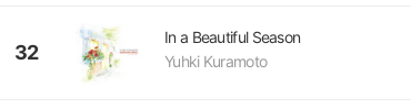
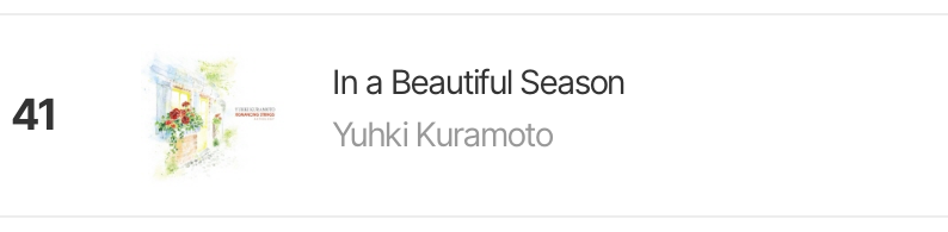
[14,41,37,64] 32 -> [11,89,56,139] 41

